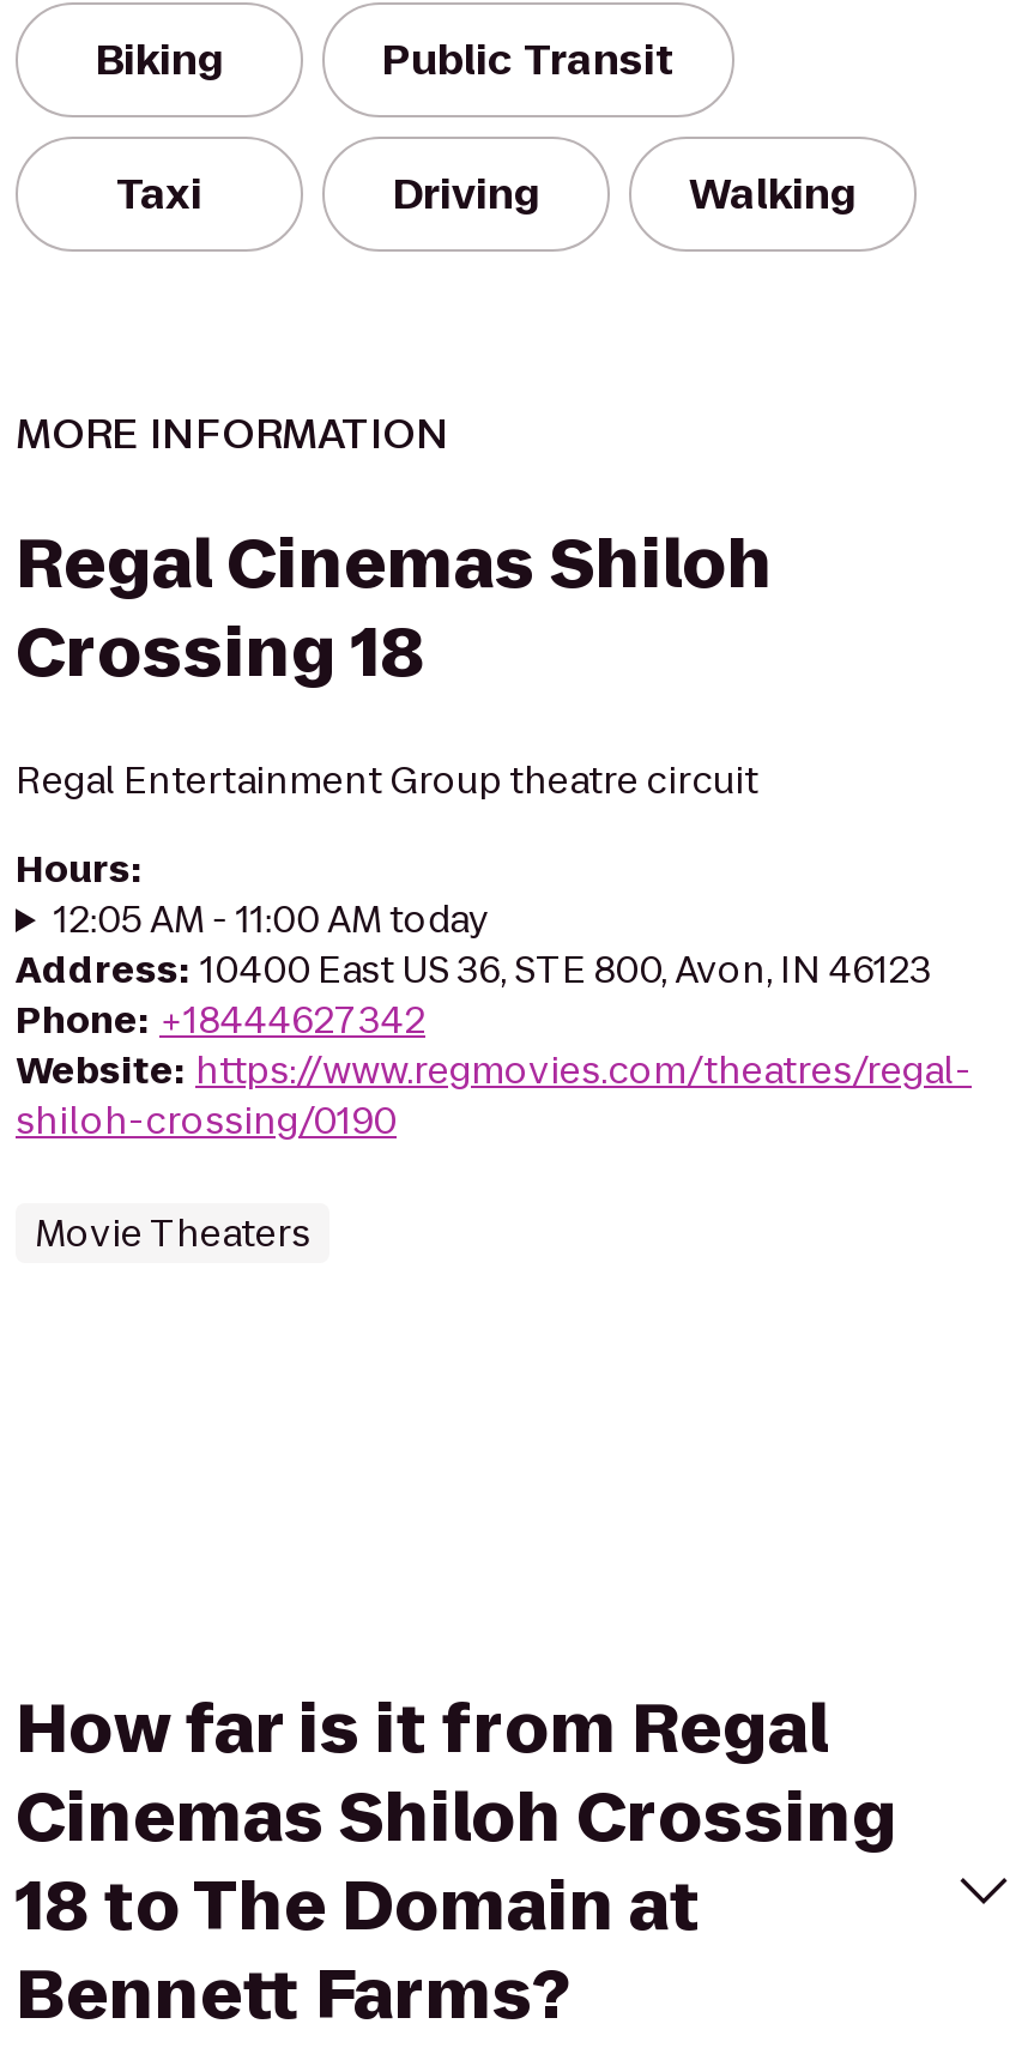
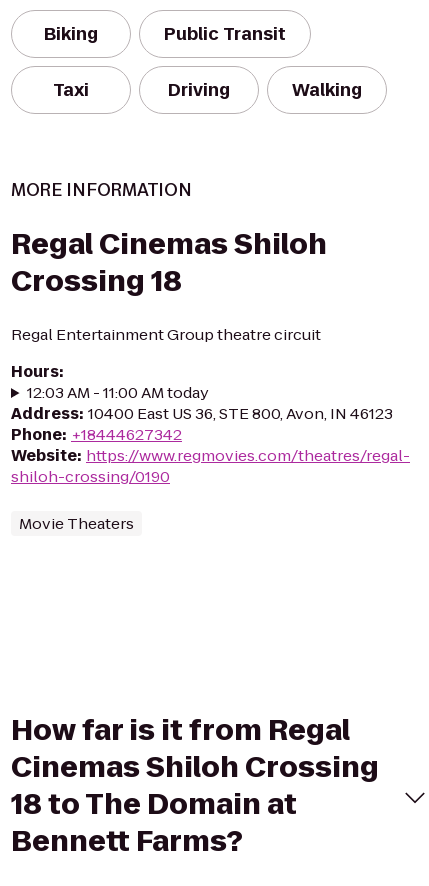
[54,894,490,944] 12:05 AM - 11:00 AM today -> [27,382,209,403] 12:03 AM - 11:00 AM today

